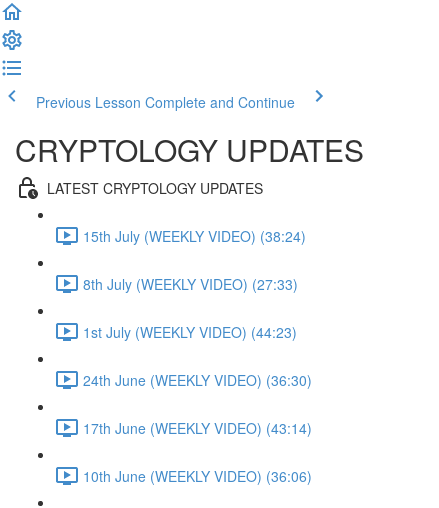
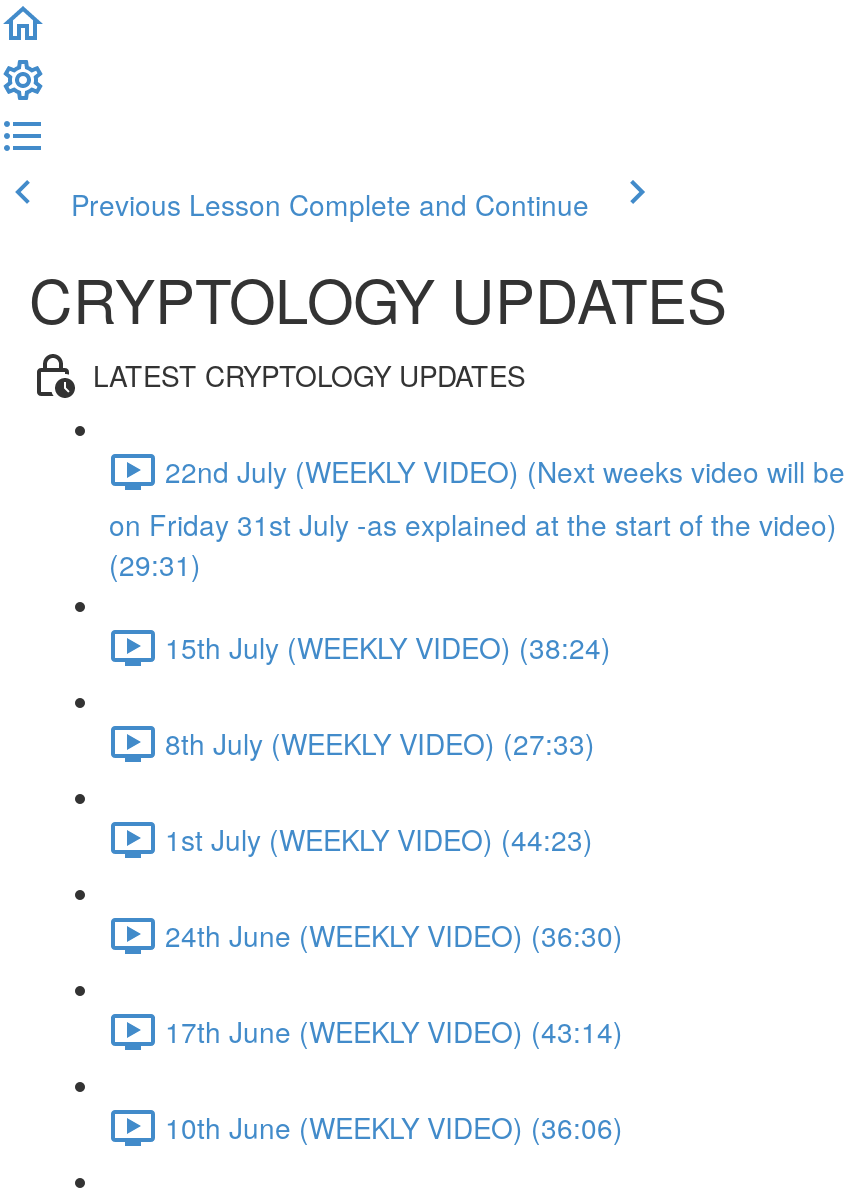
none -> [109,451,845,584] 22nd July (WEEKLY VIDEO) (Next weeks video will be | on Friday 31st July -as explained at the start of the video) | (29:31)

